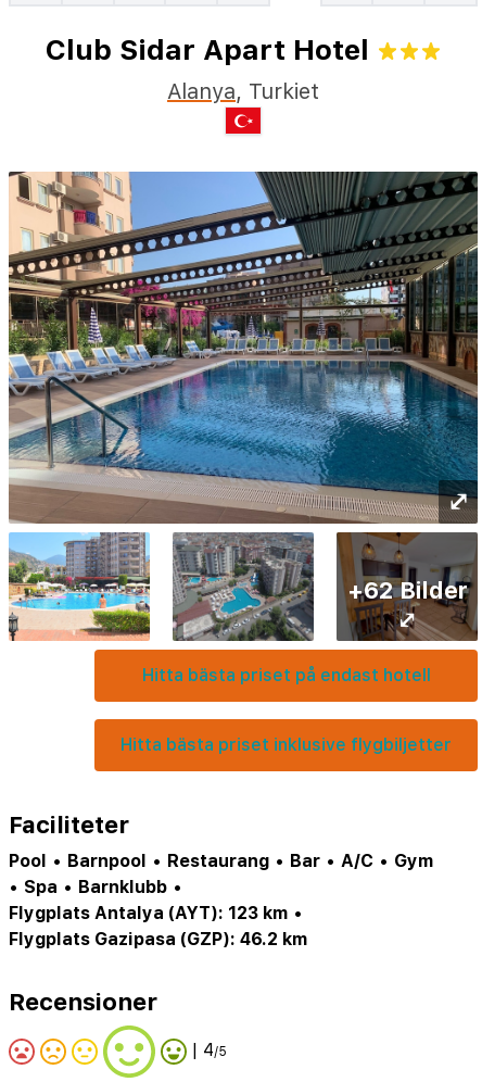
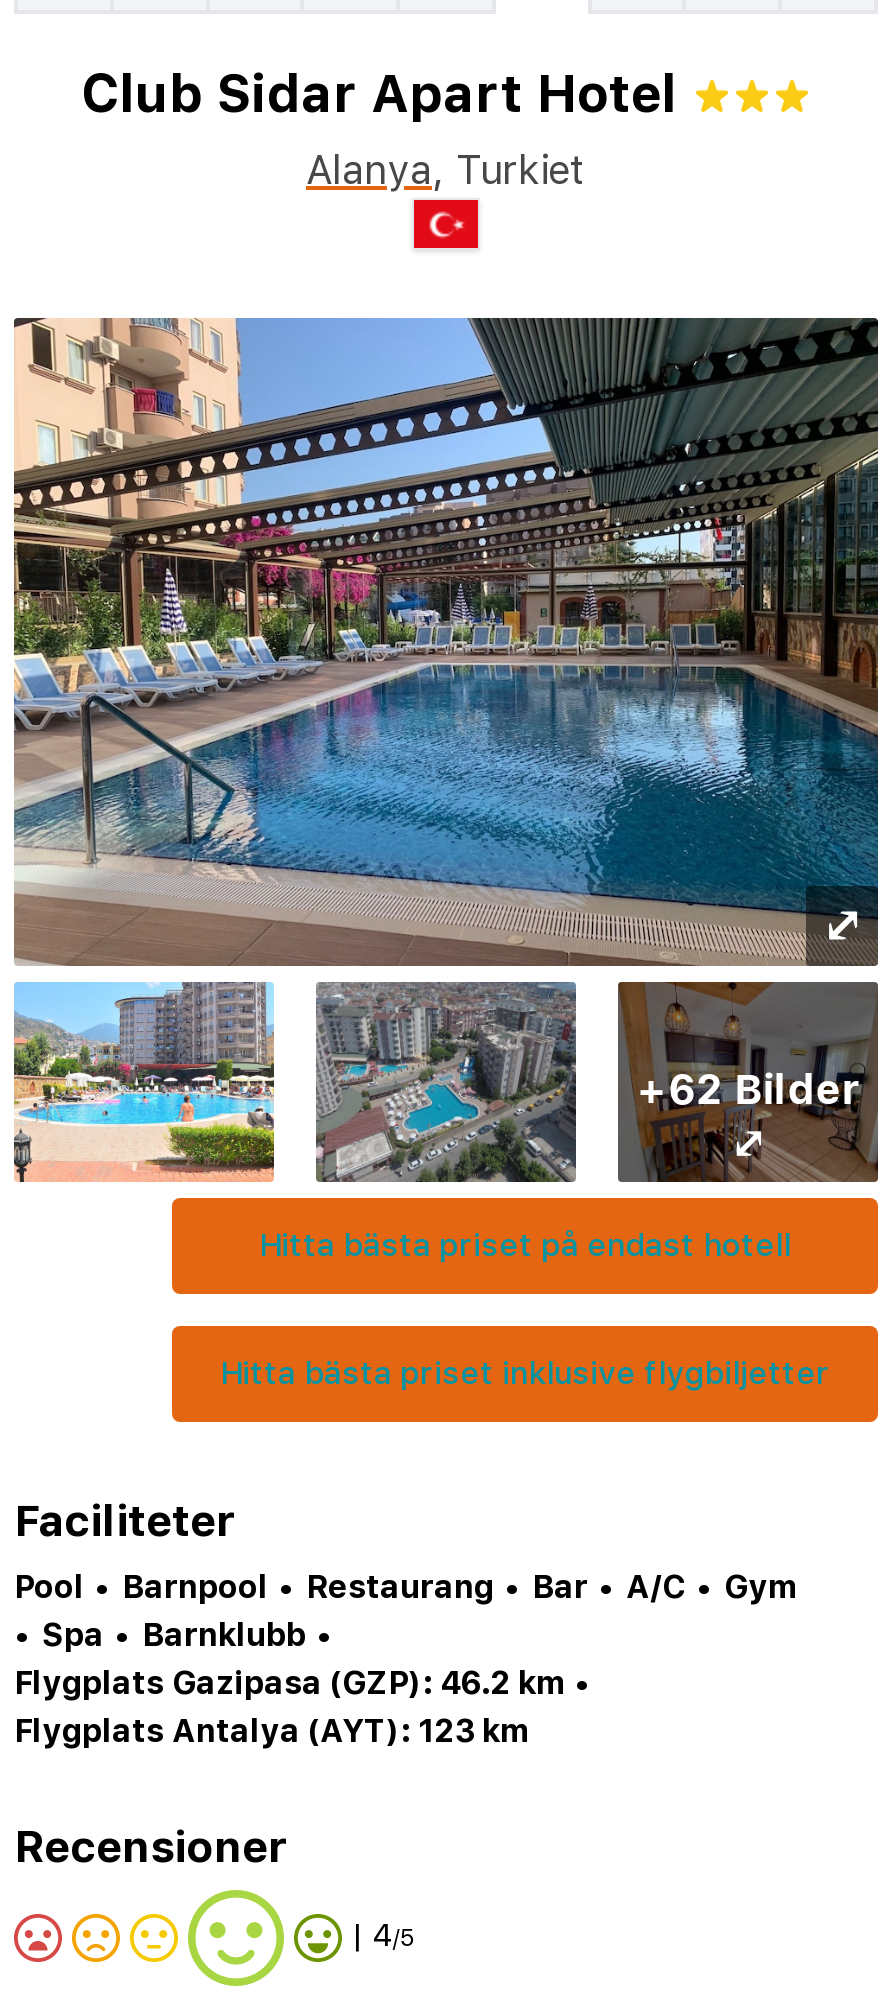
[9,903,303,923] Flygplats Antalya (AYT): 123 km • -> [14,1664,592,1702] Flygplats Gazipasa (GZP): 46.2 km •
[9,929,307,949] Flygplats Gazipasa (GZP): 46.2 km -> [14,1712,528,1750] Flygplats Antalya (AYT): 123 km

